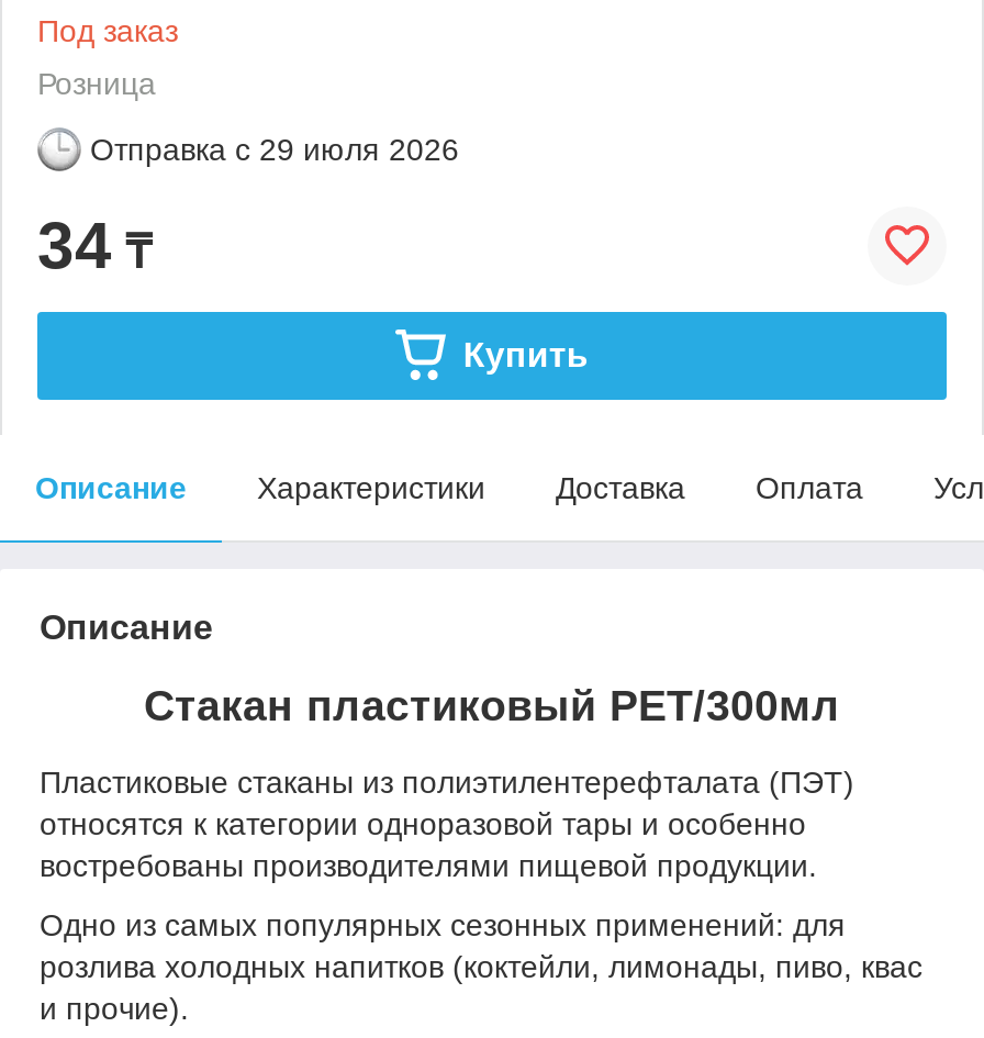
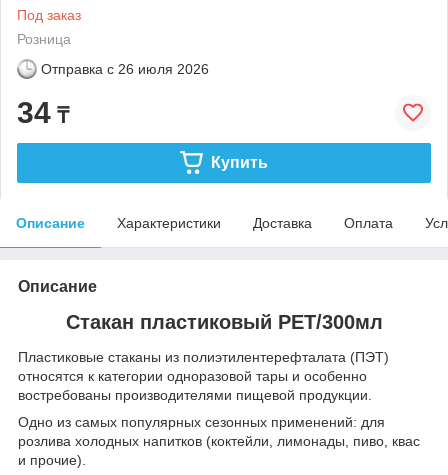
[90,131,459,167] Отправка с 29 июля 2026 -> [41,61,209,77] Отправка с 26 июля 2026

